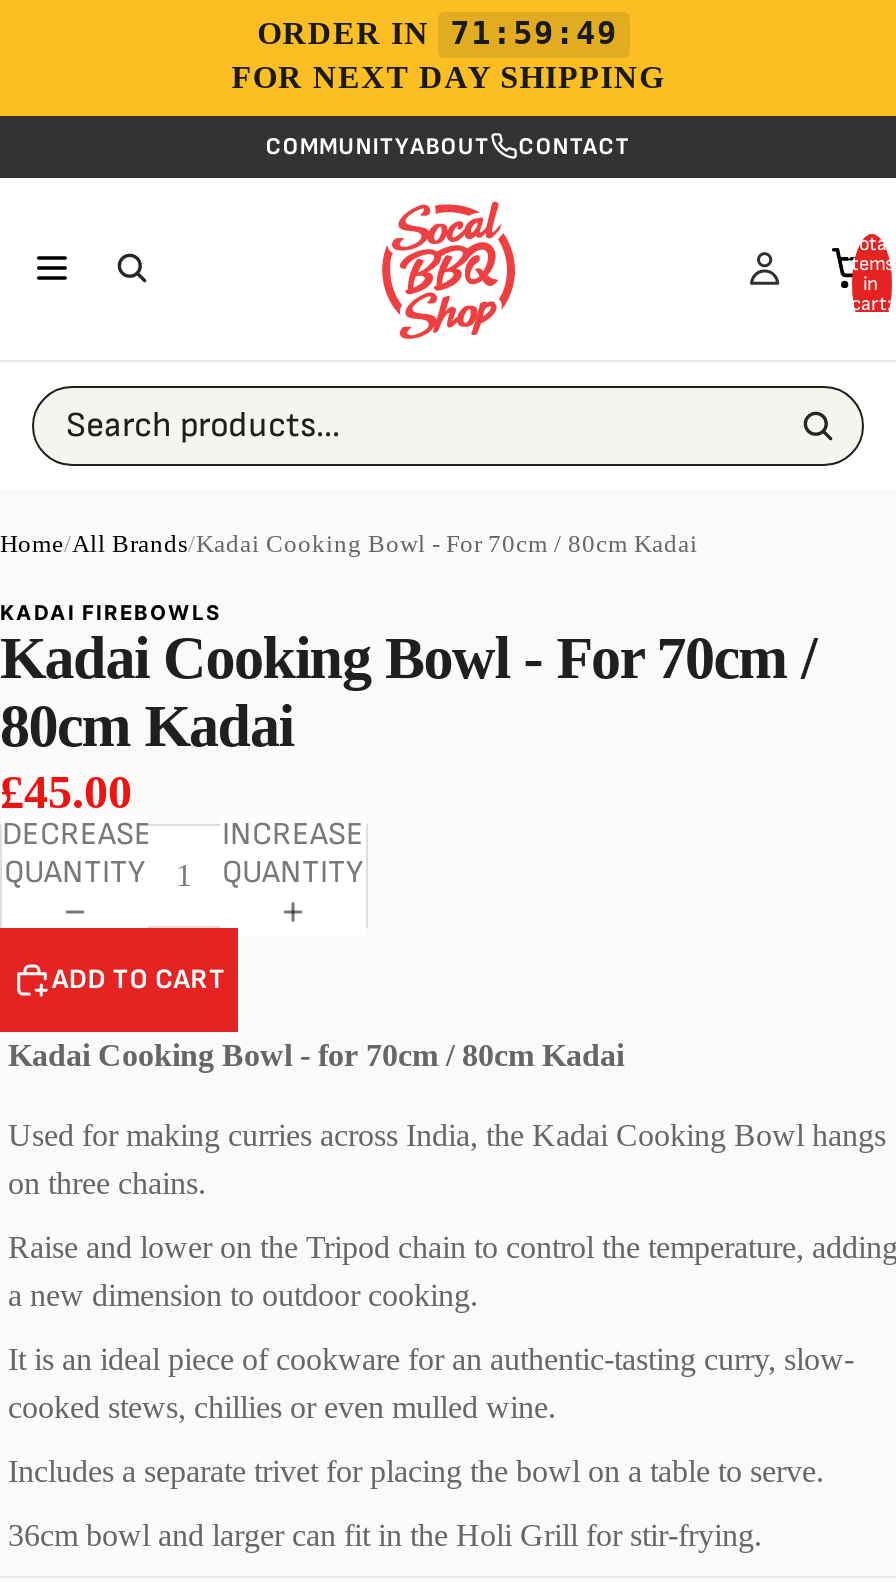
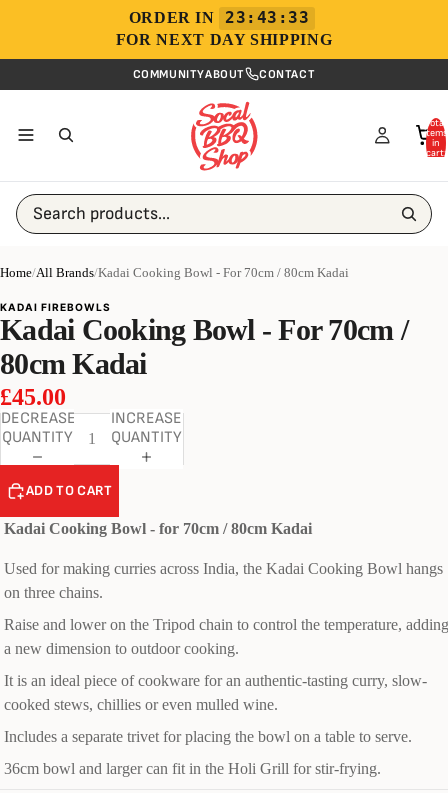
[257,15,618,53] ORDER IN 71:59:49 -> [129,8,309,27] ORDER IN 23:43:33

